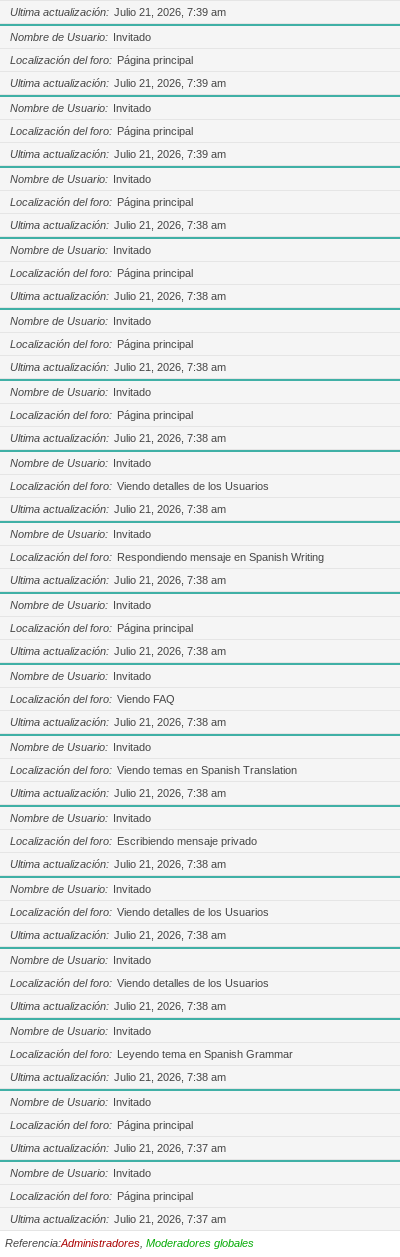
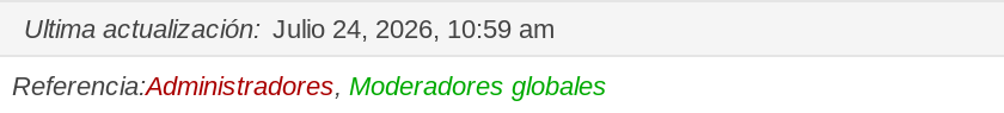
[10,5,324,1224] Julio 21, 2026, 7:39 am | Nombre de Usuario | Invitado | Localización del foro | Página principal | Ultima actualización | Julio 21, 2026, 7:39 am | Nombre de Usuario | Invitado | Localización del foro | Página principal | Ultima actualización | Julio 21, 2026, 7:39 am | Nombre de Usuario | Invitado | Localización del foro | Página principal | Ultima actualización | Julio 21, 2026, 7:38 am | Nombre de Usuario | Invitado | Localización del foro | Página principal | Ultima actualización | Julio 21, 2026, 7:38 am | Nombre de Usuario | Invitado | Localización del foro | Página principal | Ultima actualización | Julio 21, 2026, 7:38 am | Nombre de Usuario | Invitado | Localización del foro | Página principal | Ultima actualización | Julio 21, 2026, 7:38 am | Nombre de Usuario | Invitado | Localización del foro | Viendo detalles de los Usuarios | Ultima actualización | Julio 21, 2026, 7:38 am | Nombre de Usuario | Invitado | Localización del foro | Respondiendo mensaje en Spanish Writing | Ultima actualización | Julio 21, 2026, 7:38 am | Nombre de Usuario | Invitado | Localización del foro | Página principal | Ultima actualización | Julio 21, 2026, 7:38 am | Nombre de Usuario | Invitado | Localización del foro | Viendo FAQ | Ultima actualización | Julio 21, 2026, 7:38 am | Nombre de Usuario | Invitado | Localización del foro | Viendo temas en Spanish Translation | Ultima actualización | Julio 21, 2026, 7:38 am | Nombre de Usuario | Invitado | Localización del foro | Escribiendo mensaje privado | Ultima actualización | Julio 21, 2026, 7:38 am | Nombre de Usuario | Invitado | Localización del foro | Viendo detalles de los Usuarios | Ultima actualización | Julio 21, 2026, 7:38 am | Nombre de Usuario | Invitado | Localización del foro | Viendo detalles de los Usuarios | Ultima actualización | Julio 21, 2026, 7:38 am | Nombre de Usuario | Invitado | Localización del foro | Leyendo tema en Spanish Grammar | Ultima actualización | Julio 21, 2026, 7:38 am | Nombre de Usuario | Invitado | Localización del foro | Página principal | Ultima actualización | Julio 21, 2026, 7:37 am | Nombre de Usuario | Invitado | Localización del foro | Página principal | Ultima actualización | Julio 21, 2026, 7:37 am -> [273,13,555,42] Julio 24, 2026, 10:59 am

